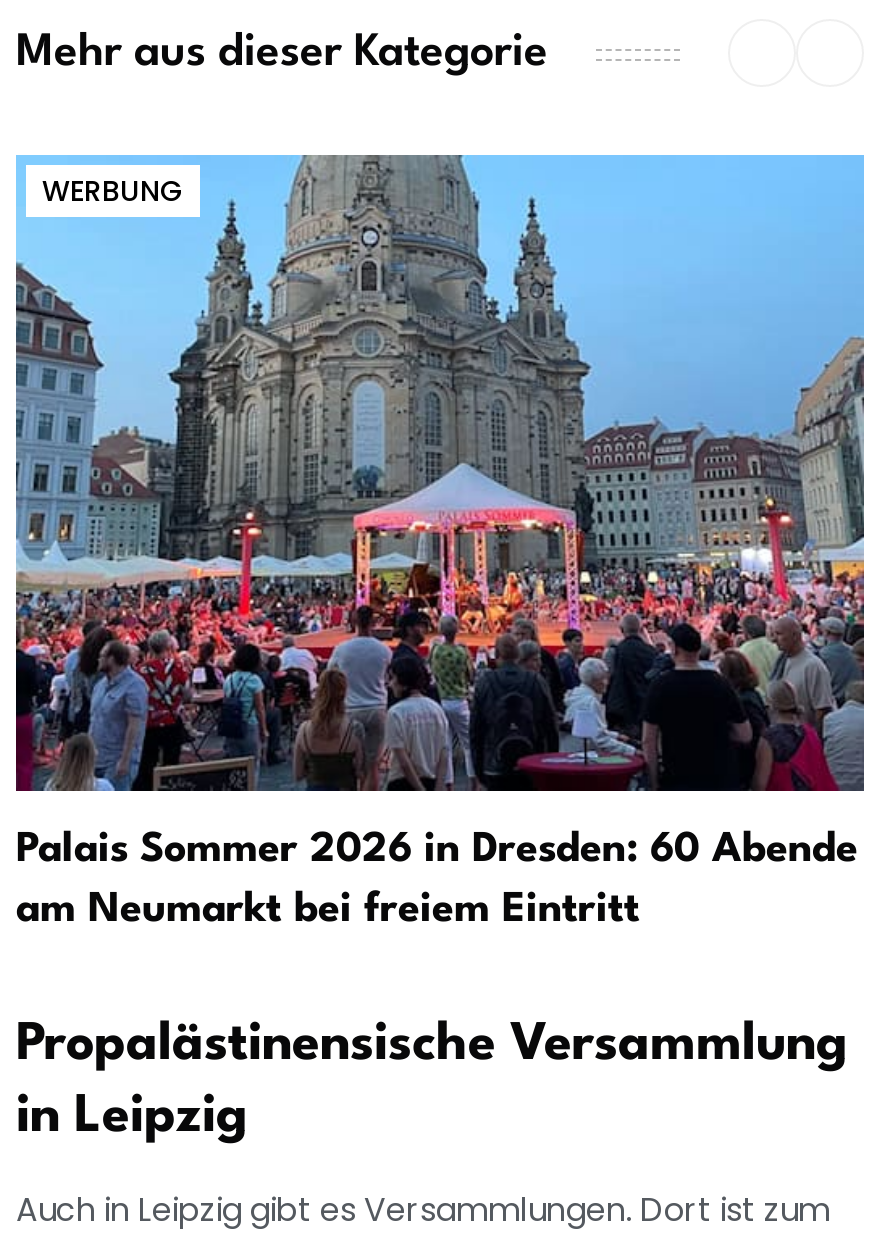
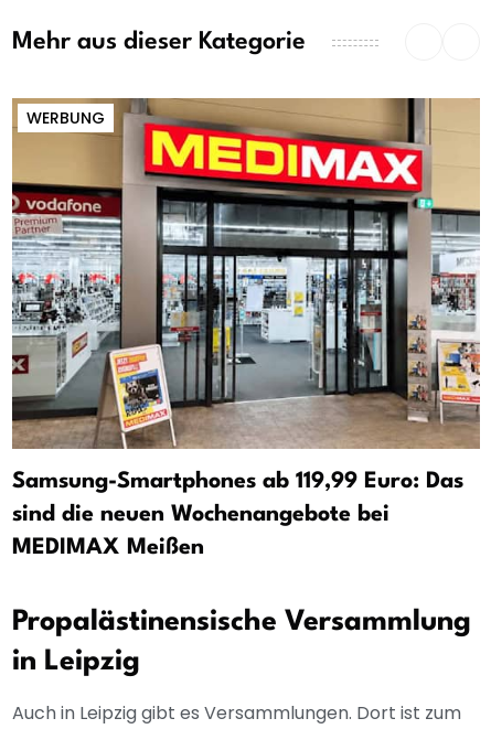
[14,153,866,931] [image] | Palais Sommer 2026 in Dresden: 60 Abende | am Neumarkt bei freiem Eintritt -> [11,97,481,559] [image] | Samsung-Smartphones ab 119,99 Euro: Das | sind die neuen Wochenangebote bei | MEDIMAX Meißen

